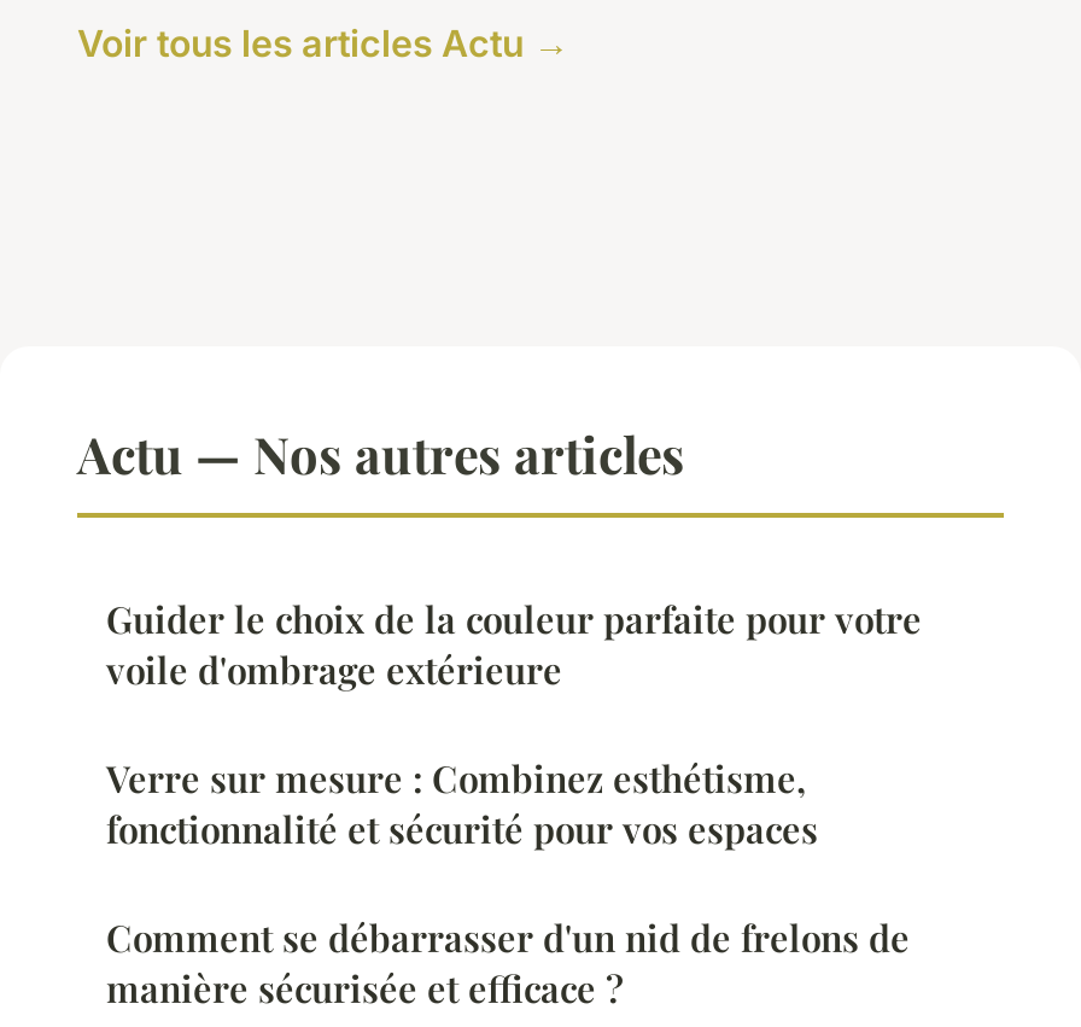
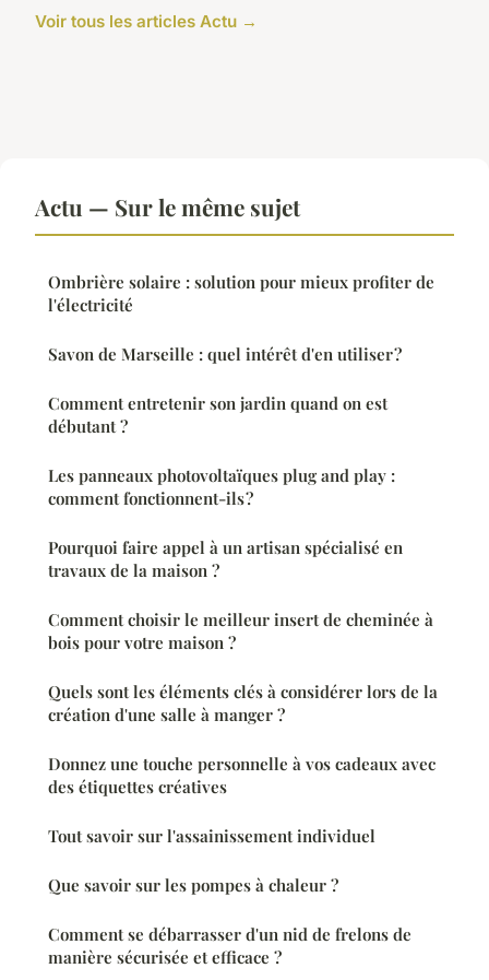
[77,419,922,853] Actu — Nos autres articles | Guider le choix de la couleur parfaite pour votre | voile d'ombrage extérieure | Verre sur mesure : Combinez esthétisme, | fonctionnalité et sécurité pour vos espaces -> [35,191,438,896] Actu — Sur le même sujet | Ombrière solaire : solution pour mieux profiter de | l'électricité | Savon de Marseille : quel intérêt d'en utiliser ? | Comment entretenir son jardin quand on est | débutant ? | Les panneaux photovoltaïques plug and play : | comment fonctionnent-ils ? | Pourquoi faire appel à un artisan spécialisé en | travaux de la maison ? | Comment choisir le meilleur insert de cheminée à | bois pour votre maison ? | Quels sont les éléments clés à considérer lors de la | création d'une salle à manger ? | Donnez une touche personnelle à vos cadeaux avec | des étiquettes créatives | Tout savoir sur l'assainissement individuel | Que savoir sur les pompes à chaleur ?

